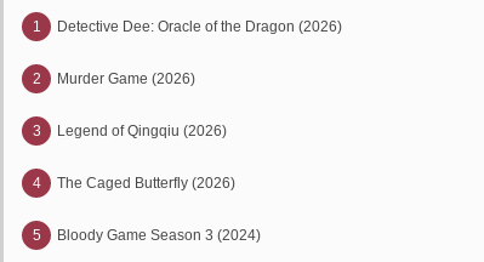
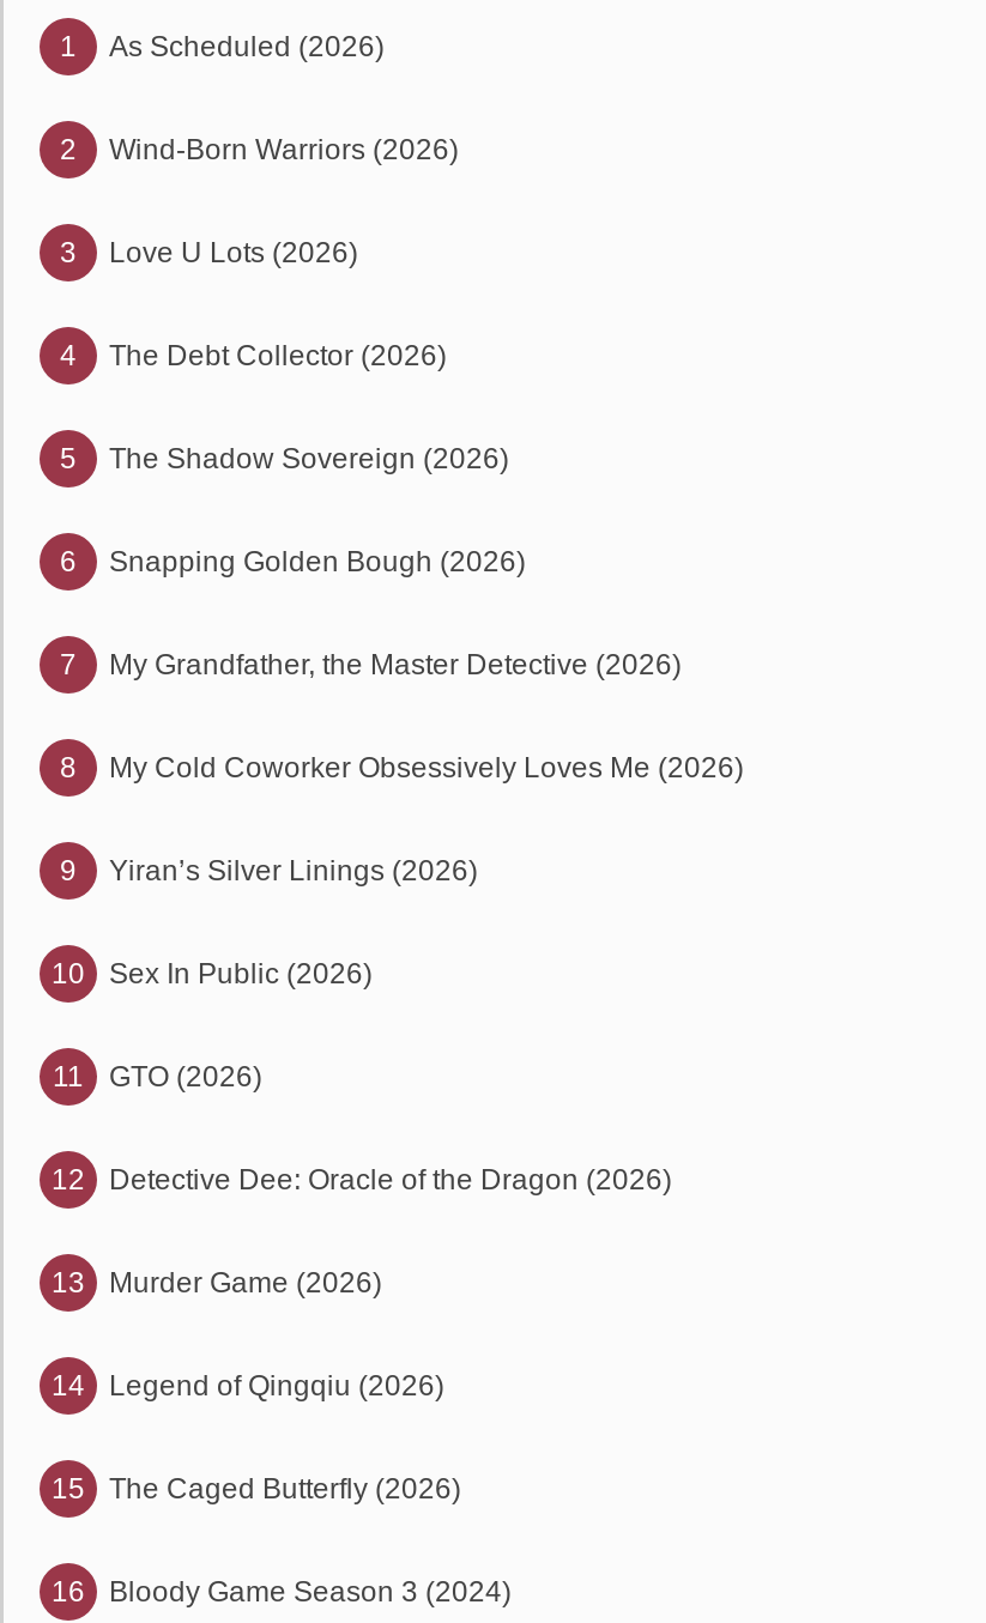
none -> [52,30,744,1197] As Scheduled (2026) | 2 | Wind-Born Warriors (2026) | 3 | Love U Lots (2026) | 4 | The Debt Collector (2026) | 5 | The Shadow Sovereign (2026) | 6 | Snapping Golden Bough (2026) | 7 | My Grandfather, the Master Detective (2026) | 8 | My Cold Coworker Obsessively Loves Me (2026) | 9 | Yiran’s Silver Linings (2026) | 10 | Sex In Public (2026) | 11 | GTO (2026) | 12
[32,70,195,87] 2 Murder Game (2026) -> [52,1266,382,1300] 13 Murder Game (2026)
[32,123,227,139] 3 Legend of Qingqiu (2026) -> [52,1369,444,1403] 14 Legend of Qingqiu (2026)
[32,175,235,192] 4 The Caged Butterfly (2026) -> [52,1472,461,1506] 15 The Caged Butterfly (2026)
[32,227,261,244] 5 Bloody Game Season 3 (2024) -> [52,1575,512,1609] 16 Bloody Game Season 3 (2024)

